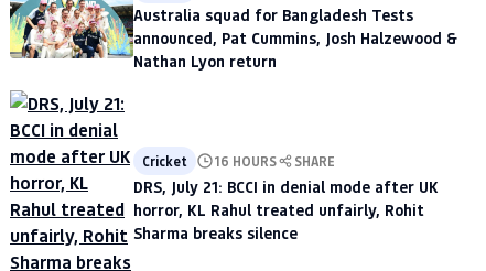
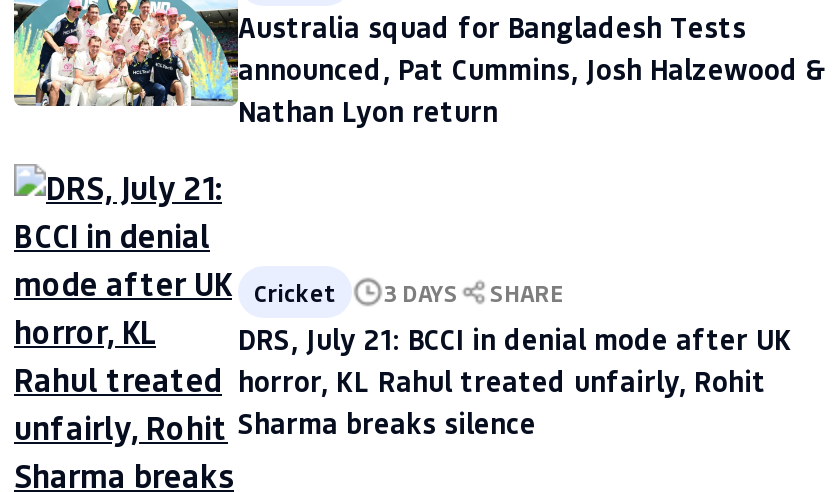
[142,152,335,170] Cricket 16 HOURS SHARE -> [254,276,564,308] Cricket 3 DAYS SHARE

